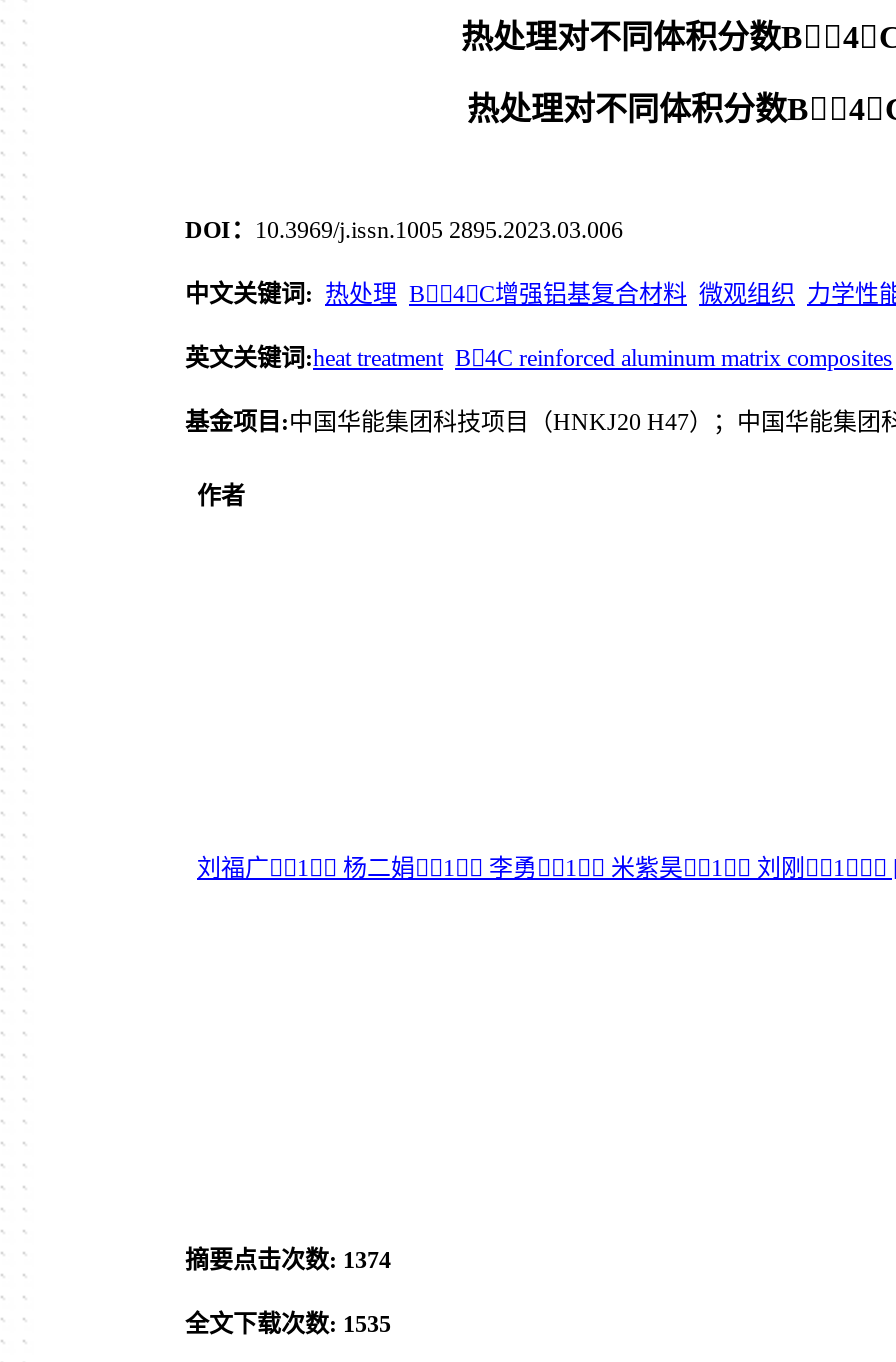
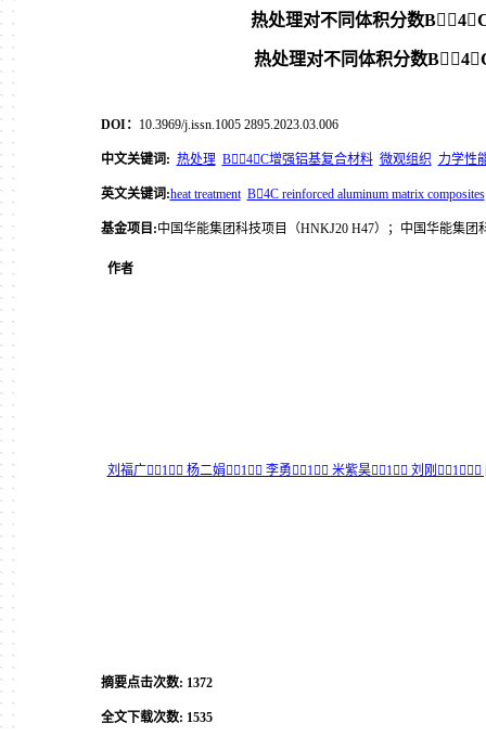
[185,1246,391,1274] 摘要点击次数: 1374 -> [100,675,212,690] 摘要点击次数: 1372

